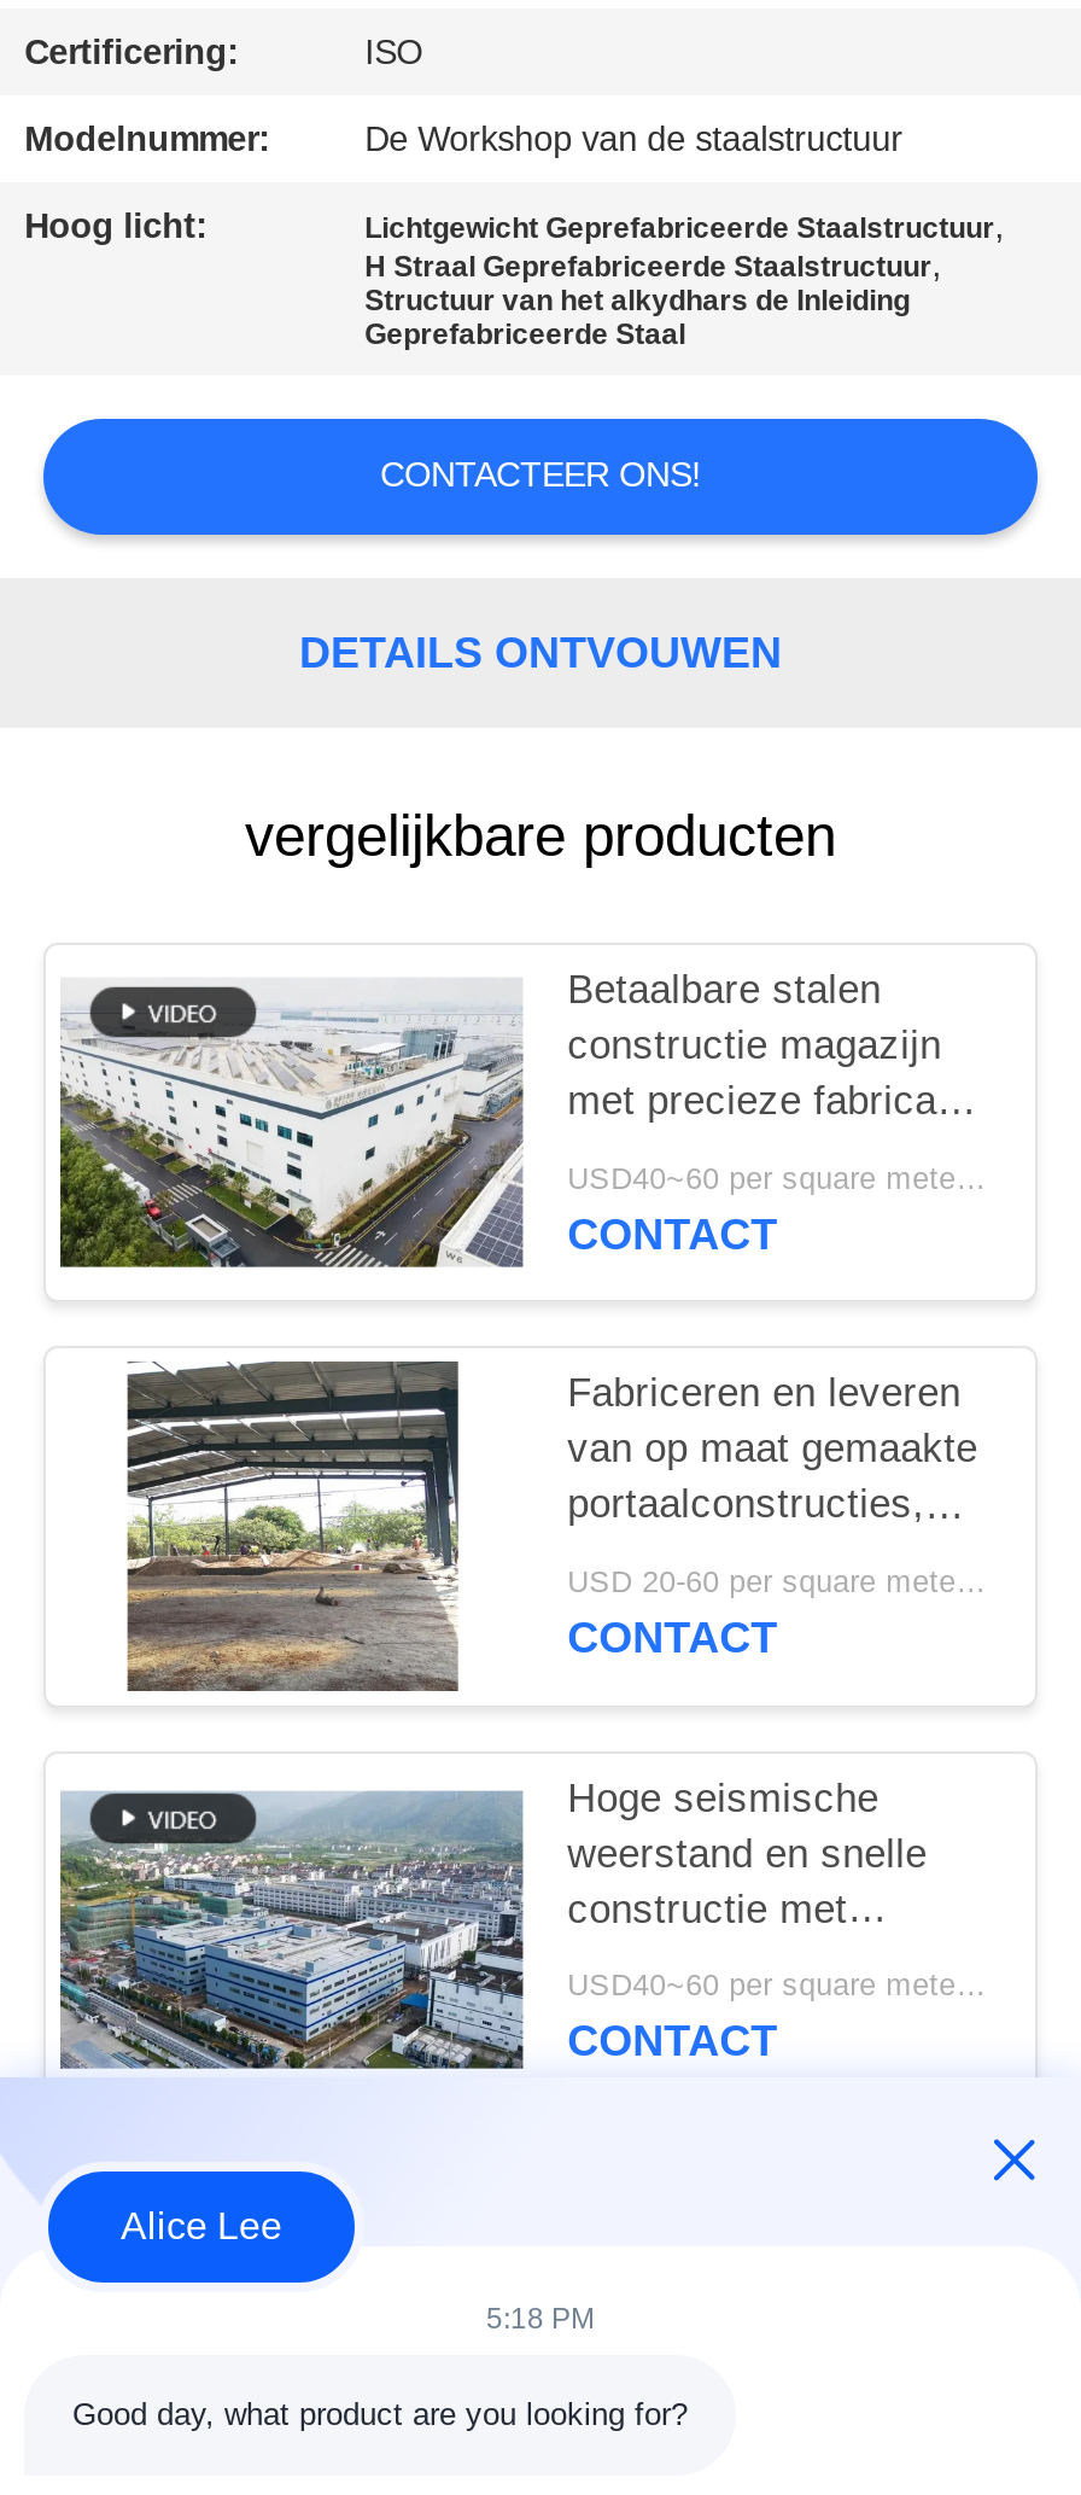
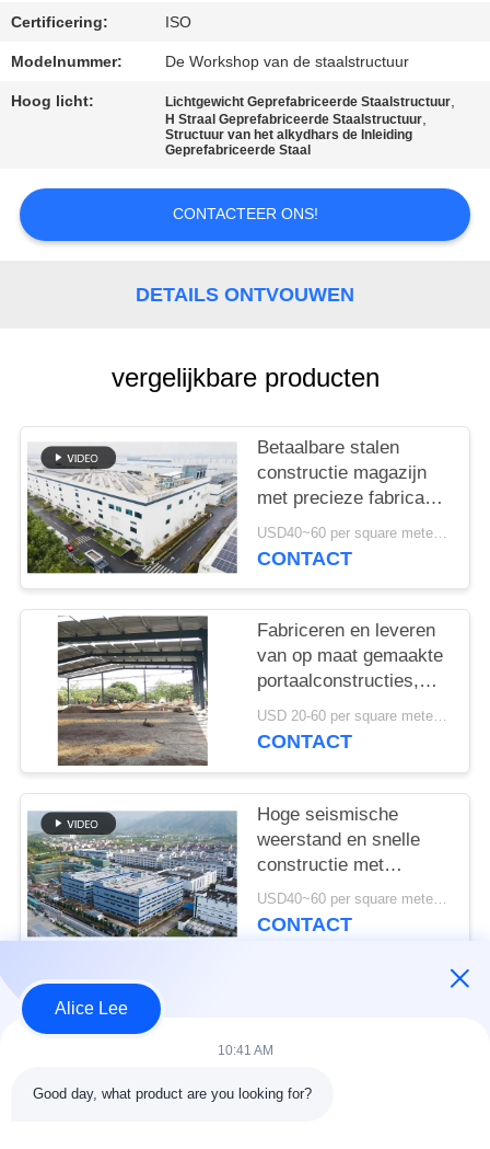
[486,2302,595,2336] 5:18 PM -> [217,1043,273,1058] 10:41 AM

